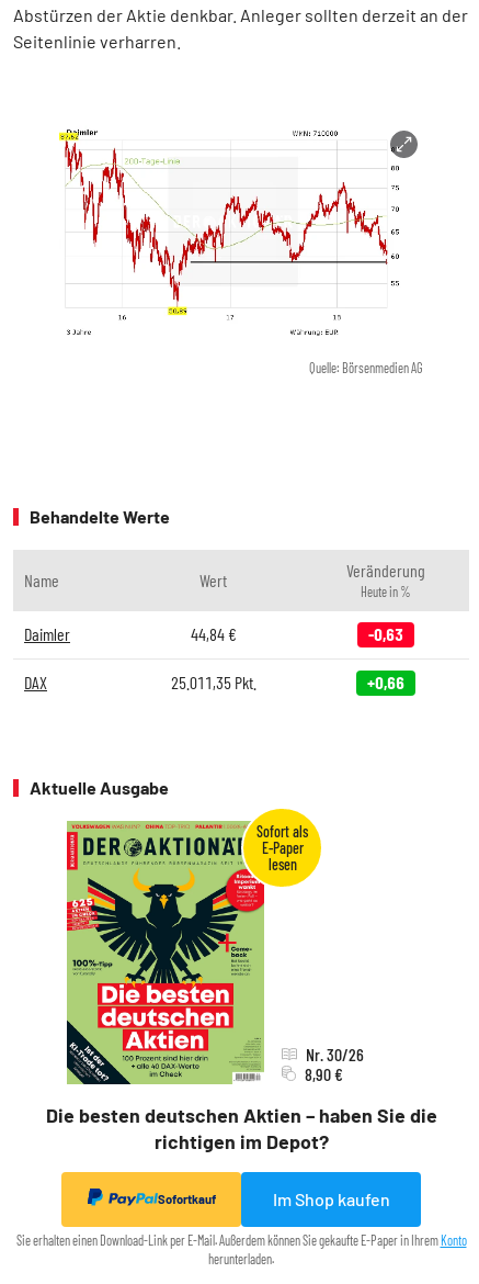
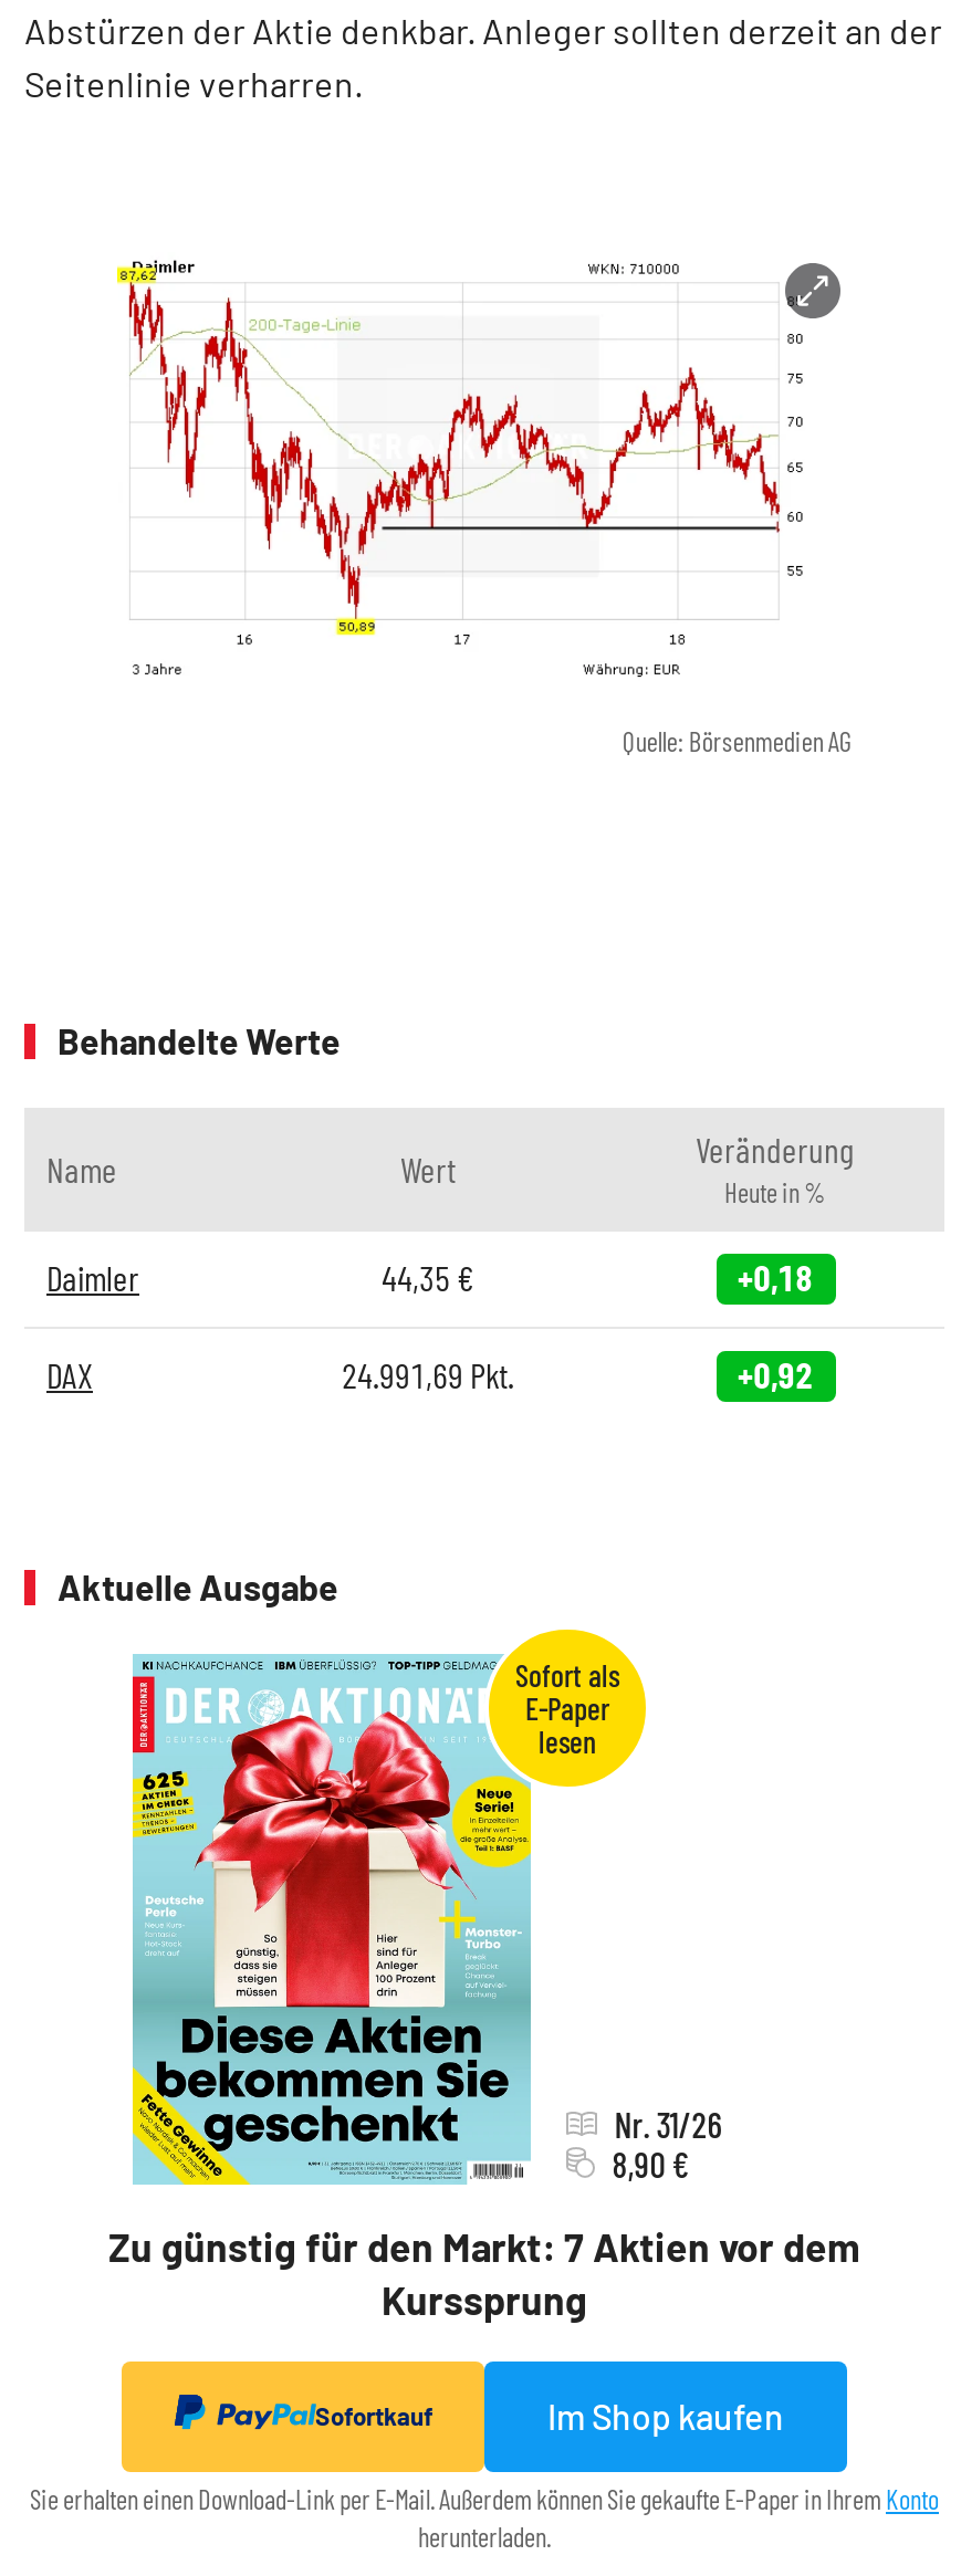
[190,623,236,644] 44,84 € -> [382,1255,474,1298] 44,35 €
[368,623,403,644] -0,63 -> [738,1255,813,1298] +0,18
[170,671,256,692] 25.011,35 Pkt. -> [342,1353,514,1395] 24.991,69 Pkt.
[367,671,404,692] +0,66 -> [738,1353,813,1395] +0,92
[45,820,437,1153] [image] | Die besten deutschen Aktien – haben Sie die | richtigen im Depot? -> [108,1654,860,2323] [image] | Zu günstig für den Markt: 7 Aktien vor dem | Kurssprung
[306,1043,364,1064] Nr. 30/26 -> [614,2102,723,2144] Nr. 31/26

